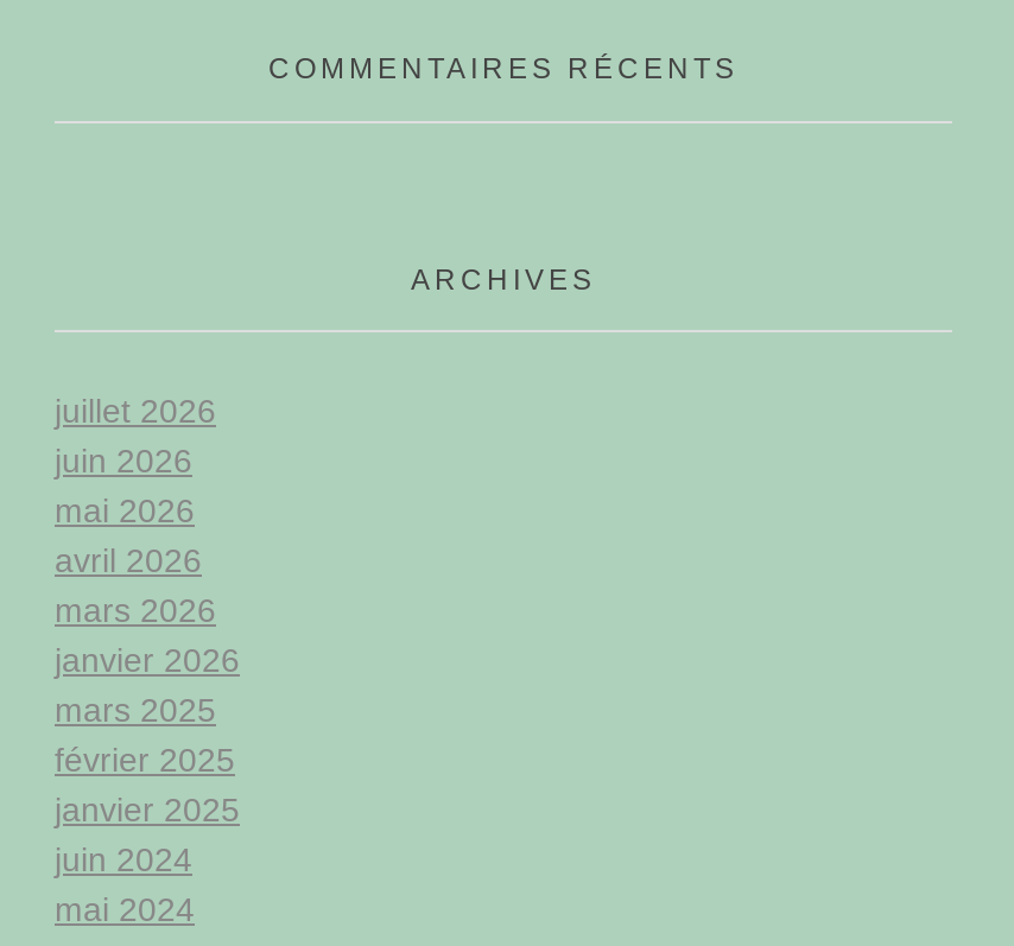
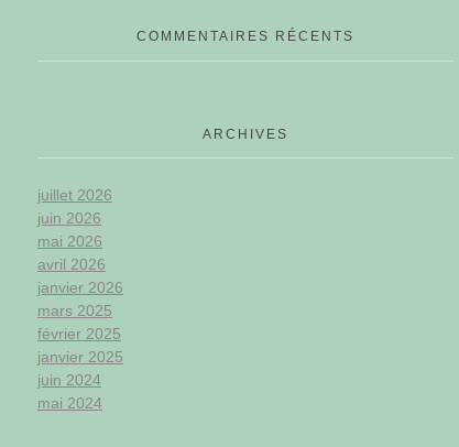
[55,591,216,629] mars 2026 -> none

